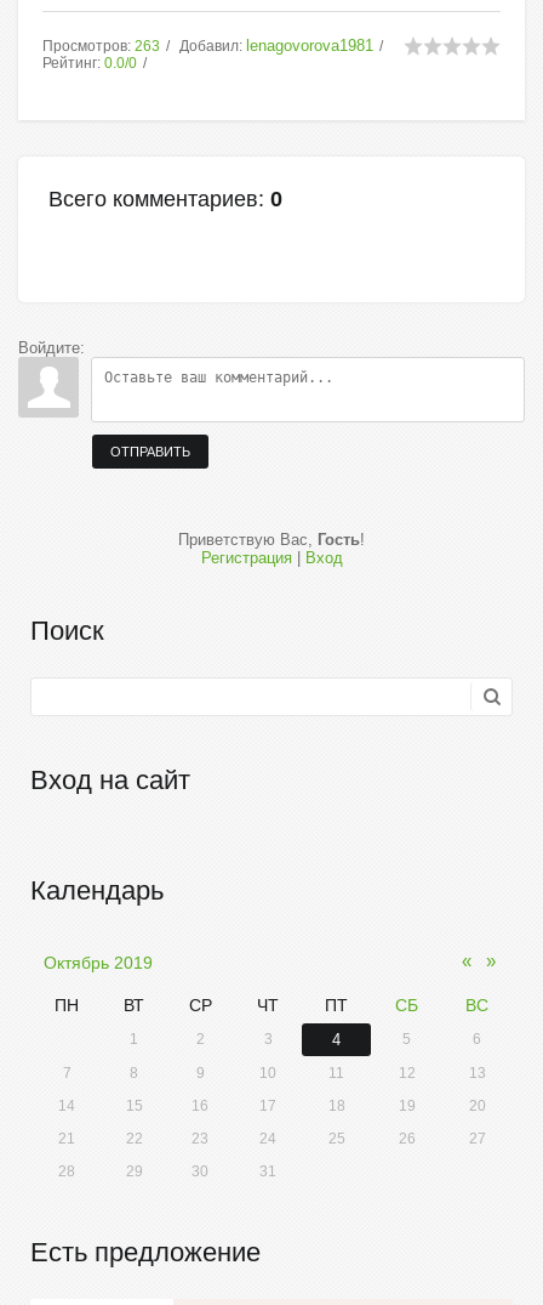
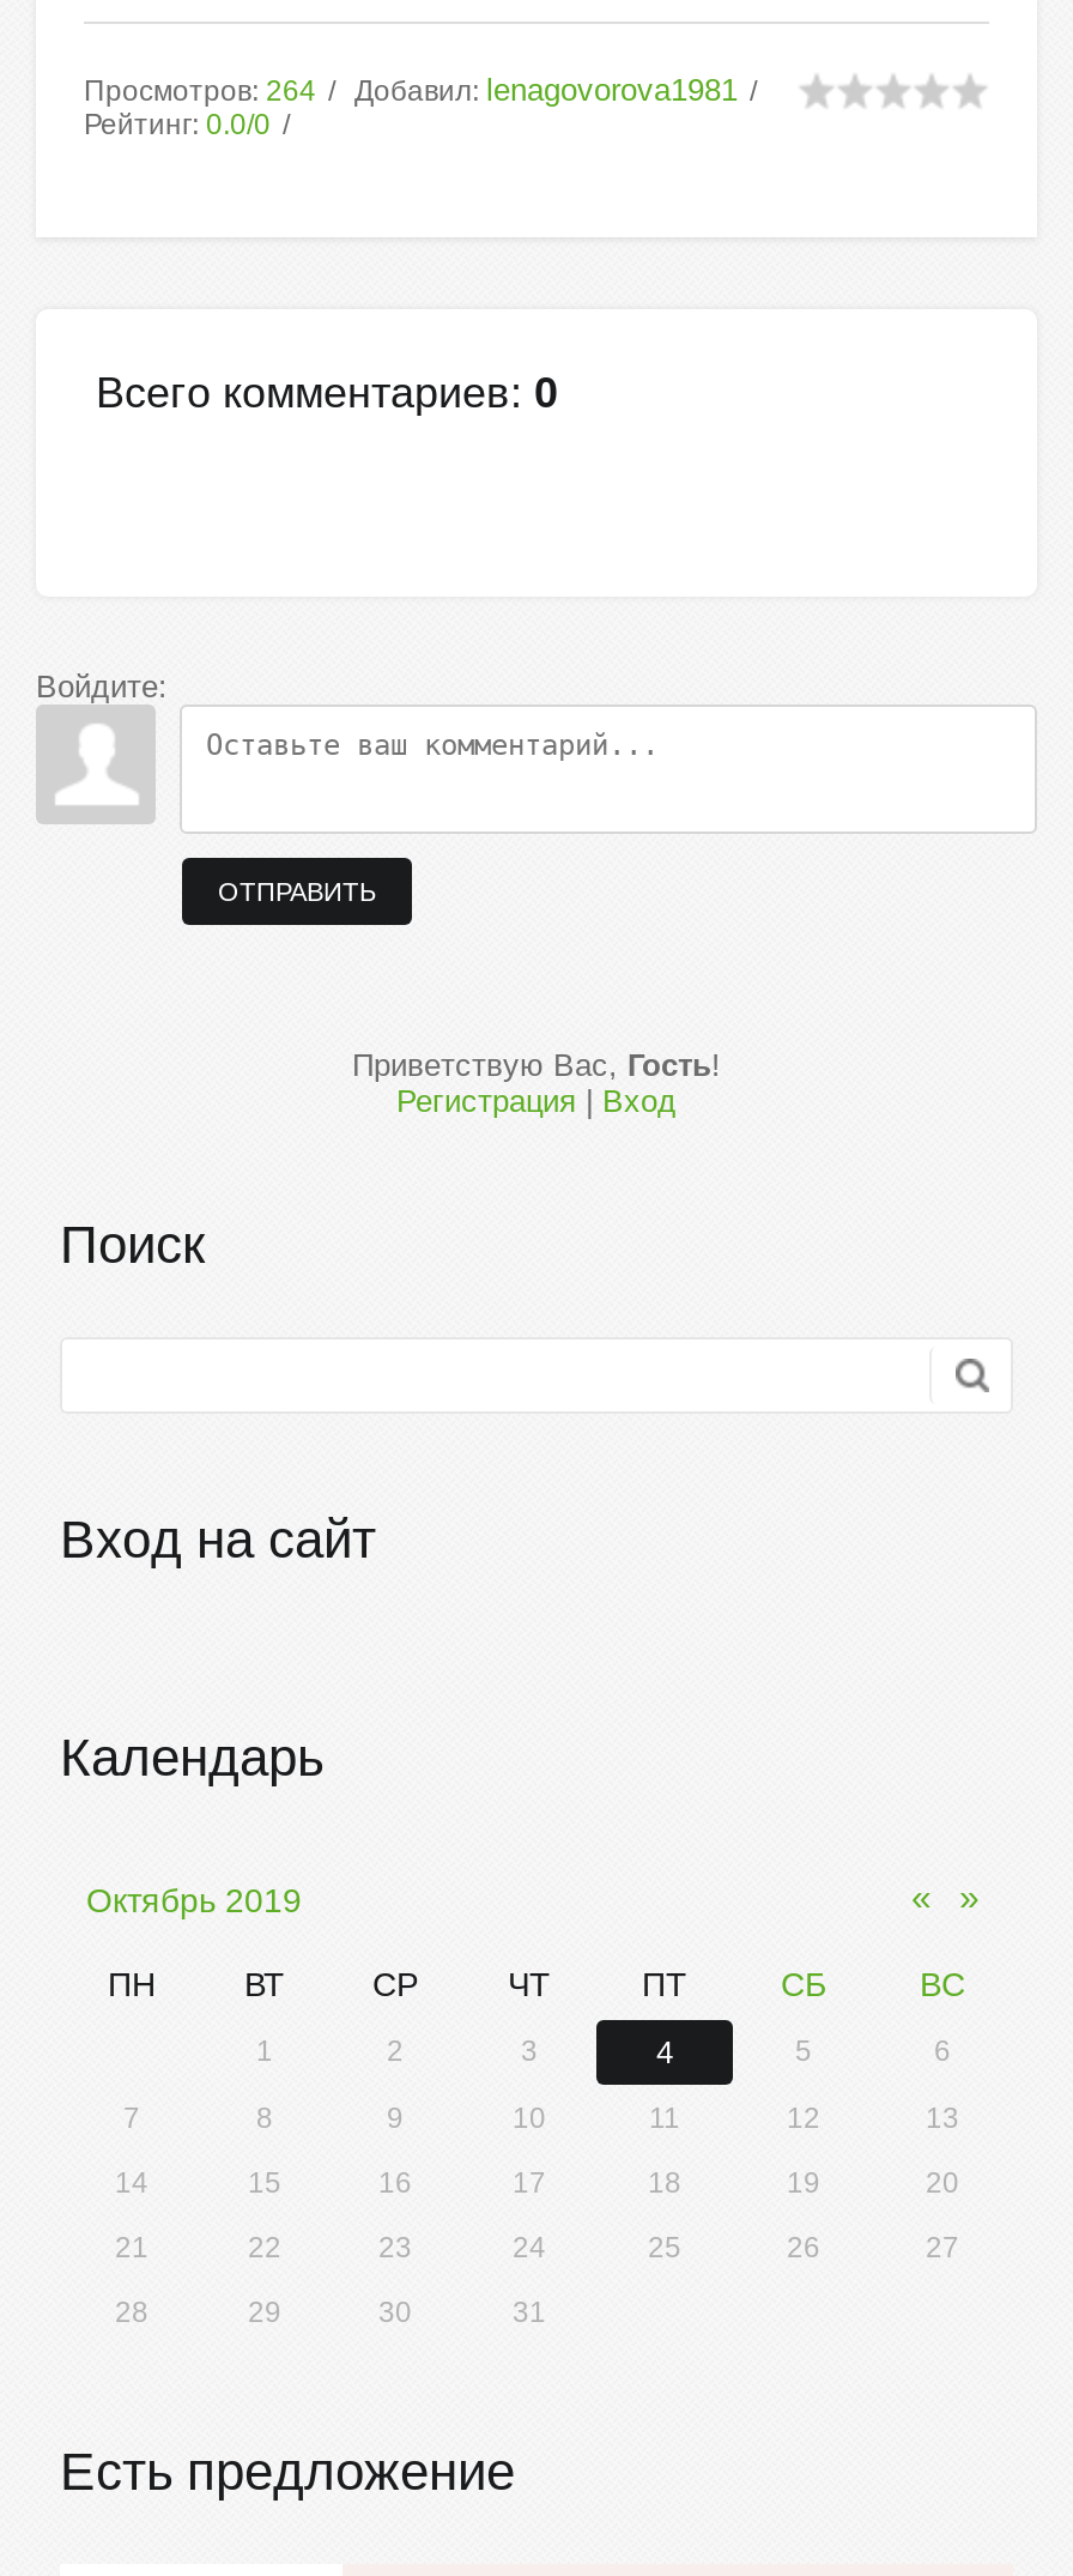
[42,38,160,55] Просмотров: 263 -> [84,74,316,108] Просмотров: 264

